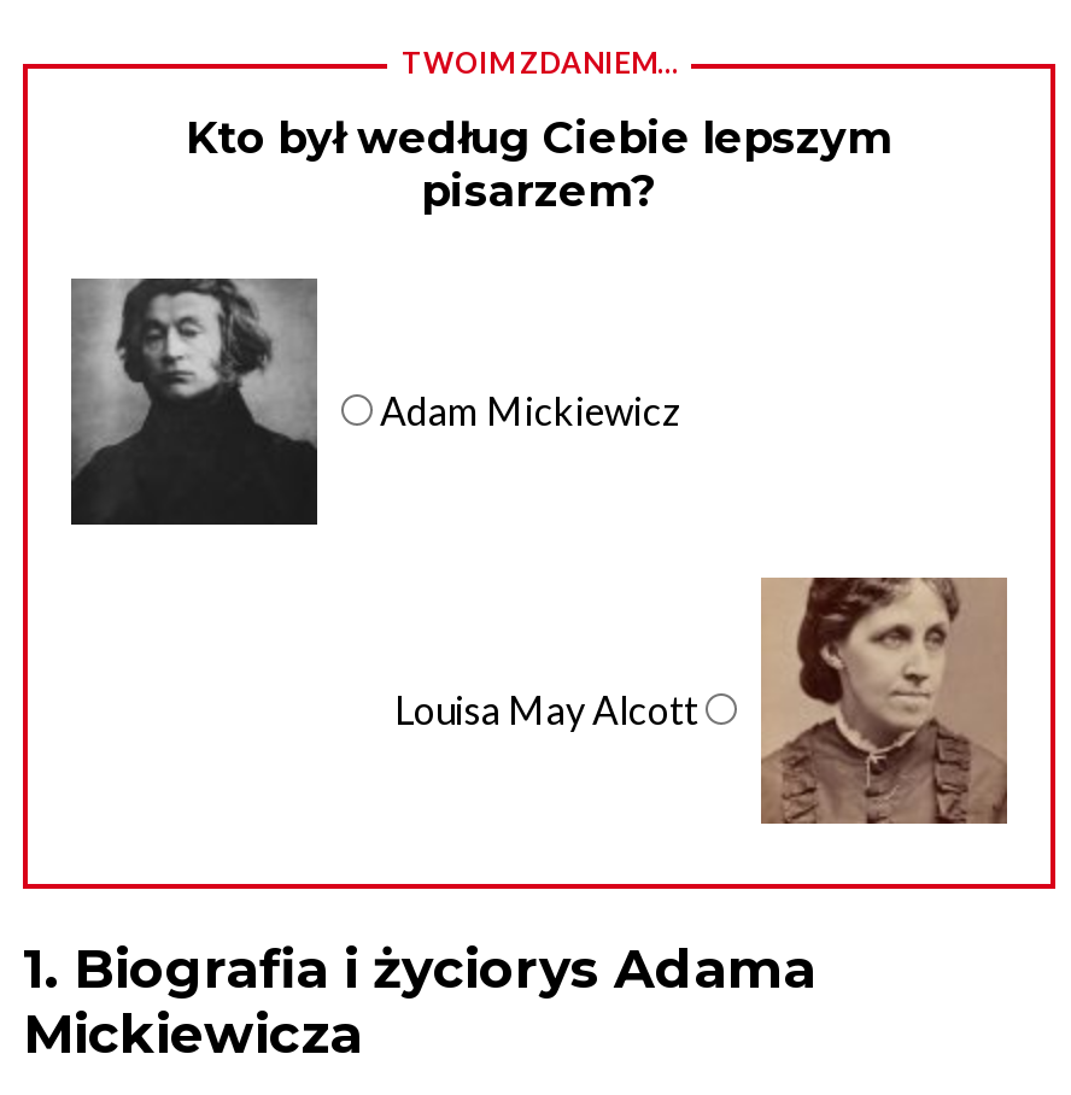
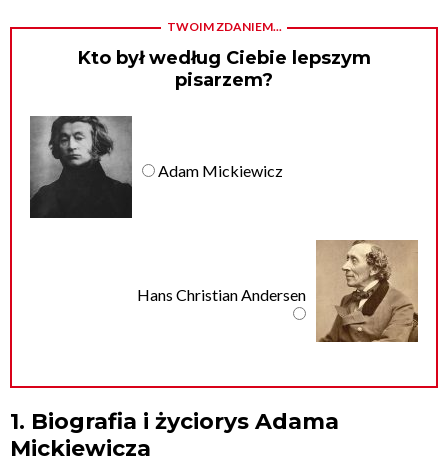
[394,578,1007,826] [image] | Louisa May Alcott -> [137,239,417,342] [image] | Hans Christian Andersen

